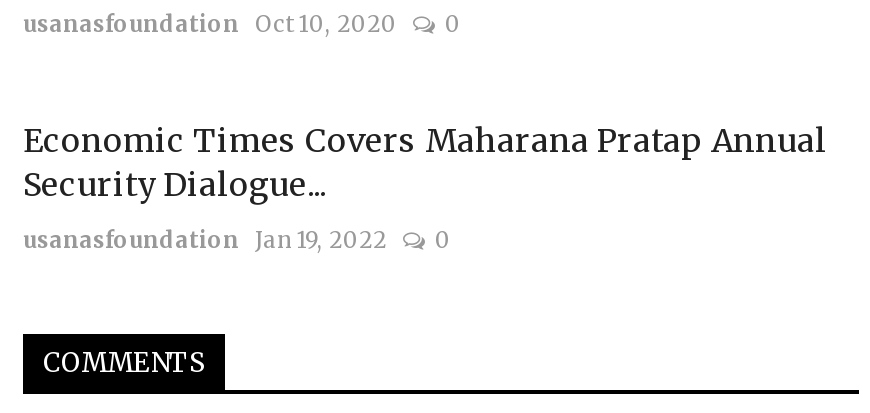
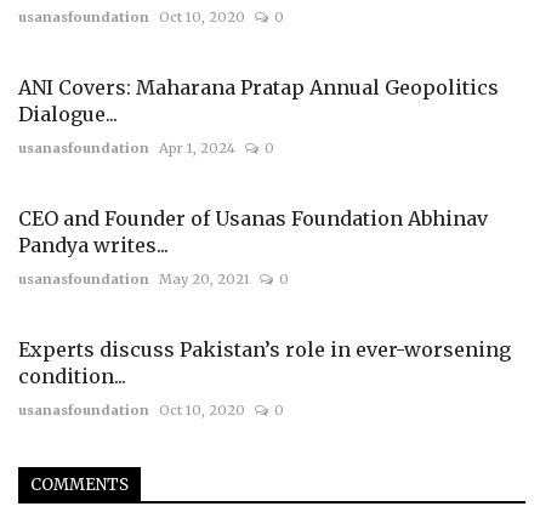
[23,120,827,254] Economic Times Covers Maharana Pratap Annual | Security Dialogue... | usanasfoundation Jan 19, 2022 -> [18,75,511,418] ANI Covers: Maharana Pratap Annual Geopolitics | Dialogue... | usanasfoundation Apr 1, 2024 | 0 | CEO and Founder of Usanas Foundation Abhinav | Pandya writes... | usanasfoundation May 20, 2021 | 0 | Experts discuss Pakistan’s role in ever-worsening | condition... | usanasfoundation Oct 10, 2020

